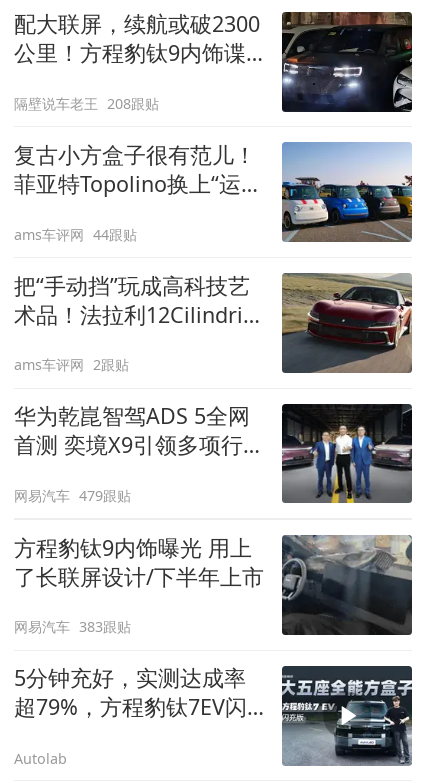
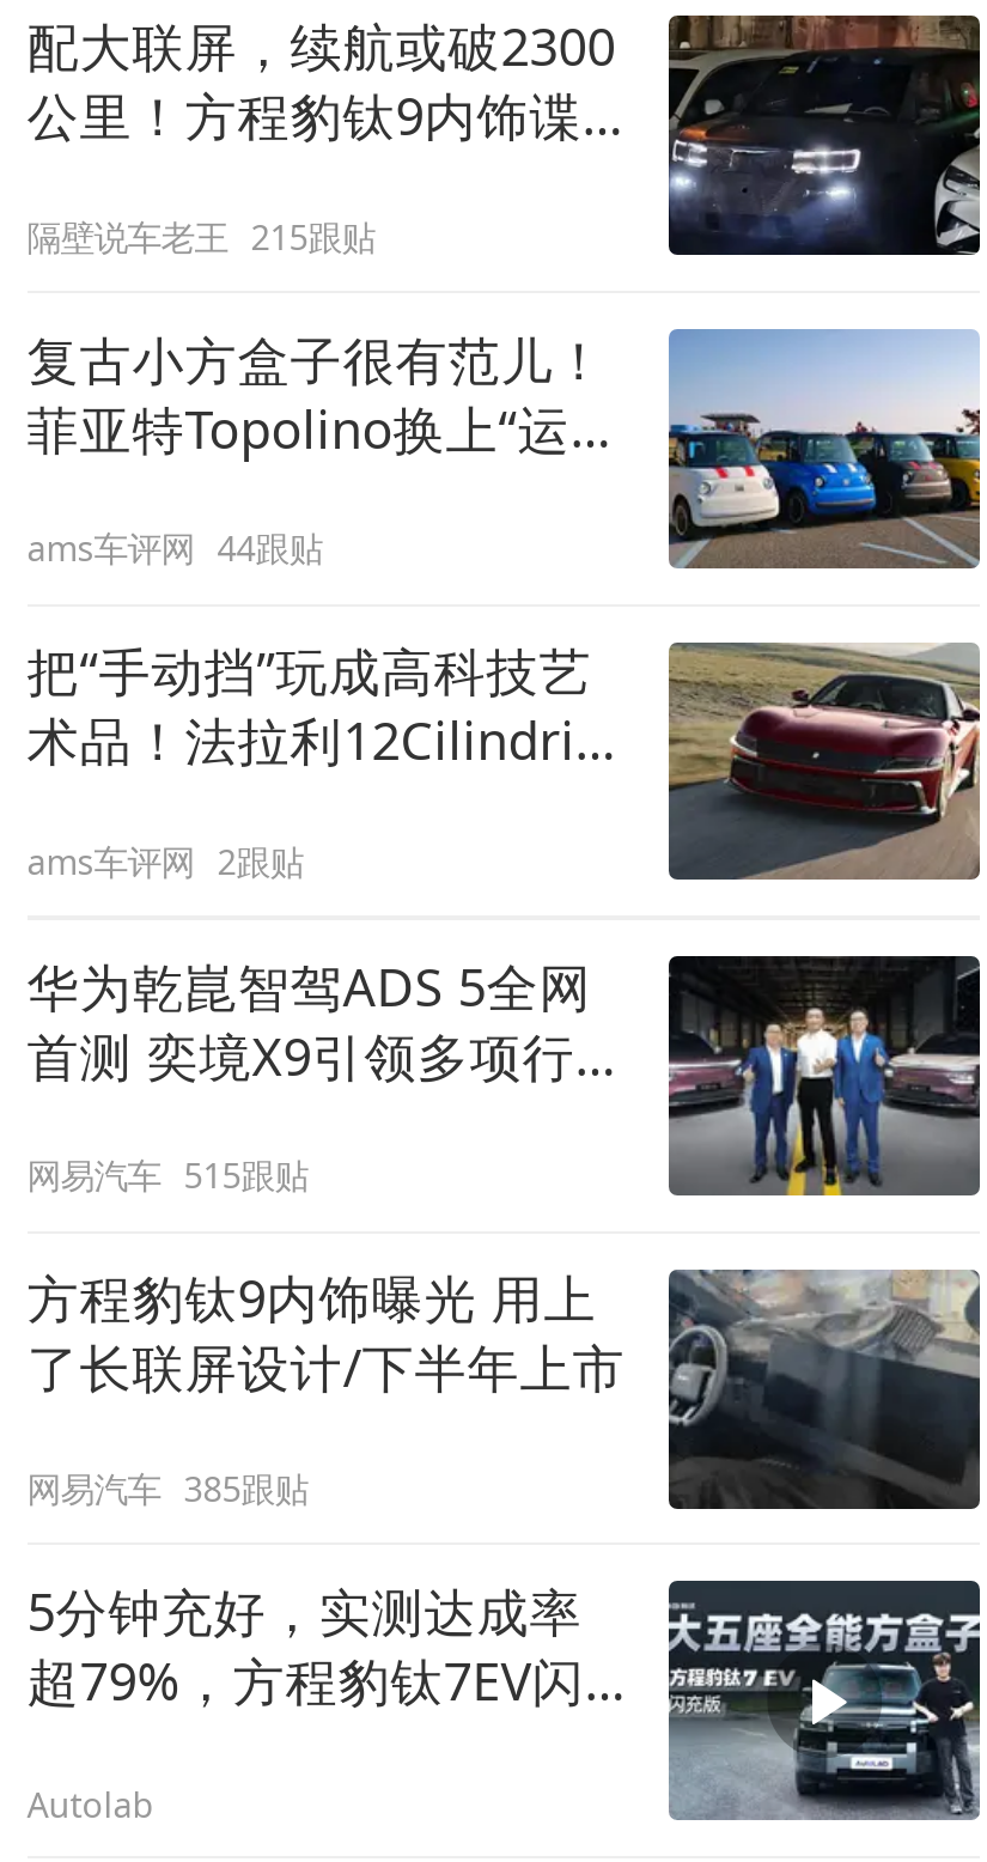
[14,94,159,113] 隔壁说车老王 208跟贴 -> [27,213,375,258] 隔壁说车老王 215跟贴
[14,486,131,505] 网易汽车 479跟贴 -> [27,1153,308,1198] 网易汽车 515跟贴
[14,617,131,636] 网易汽车 383跟贴 -> [27,1465,308,1511] 网易汽车 385跟贴

